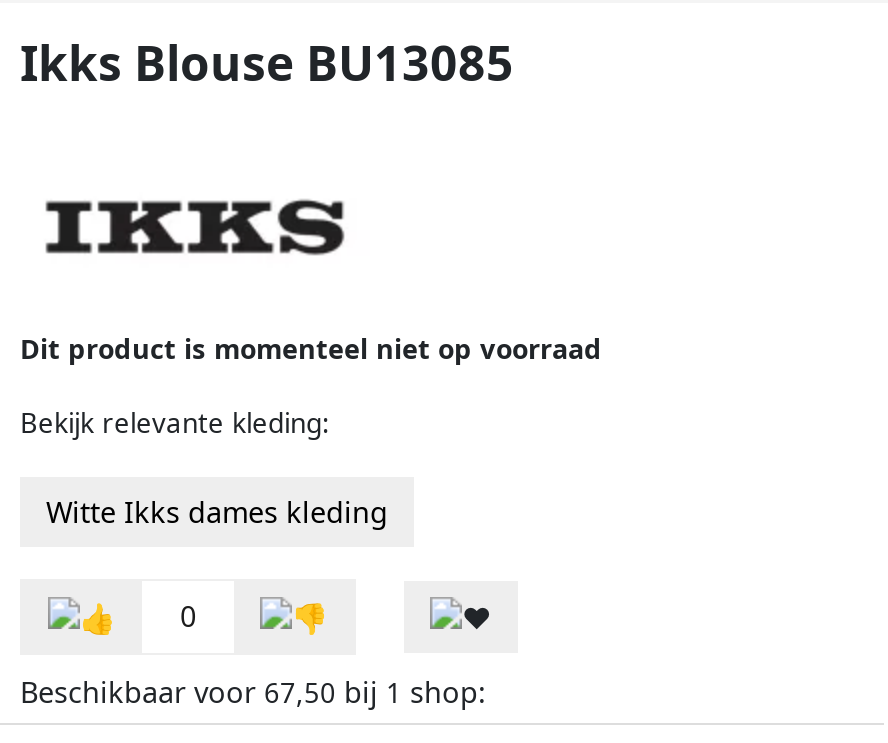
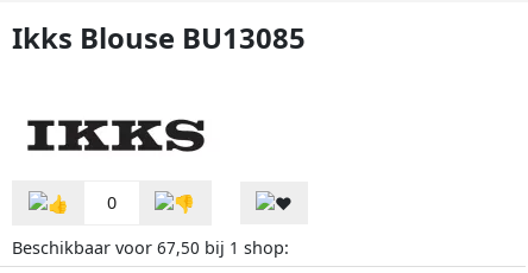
[20,330,602,530] Dit product is momenteel niet op voorraad | Bekijk relevante kleding: | Witte Ikks dames kleding -> none

